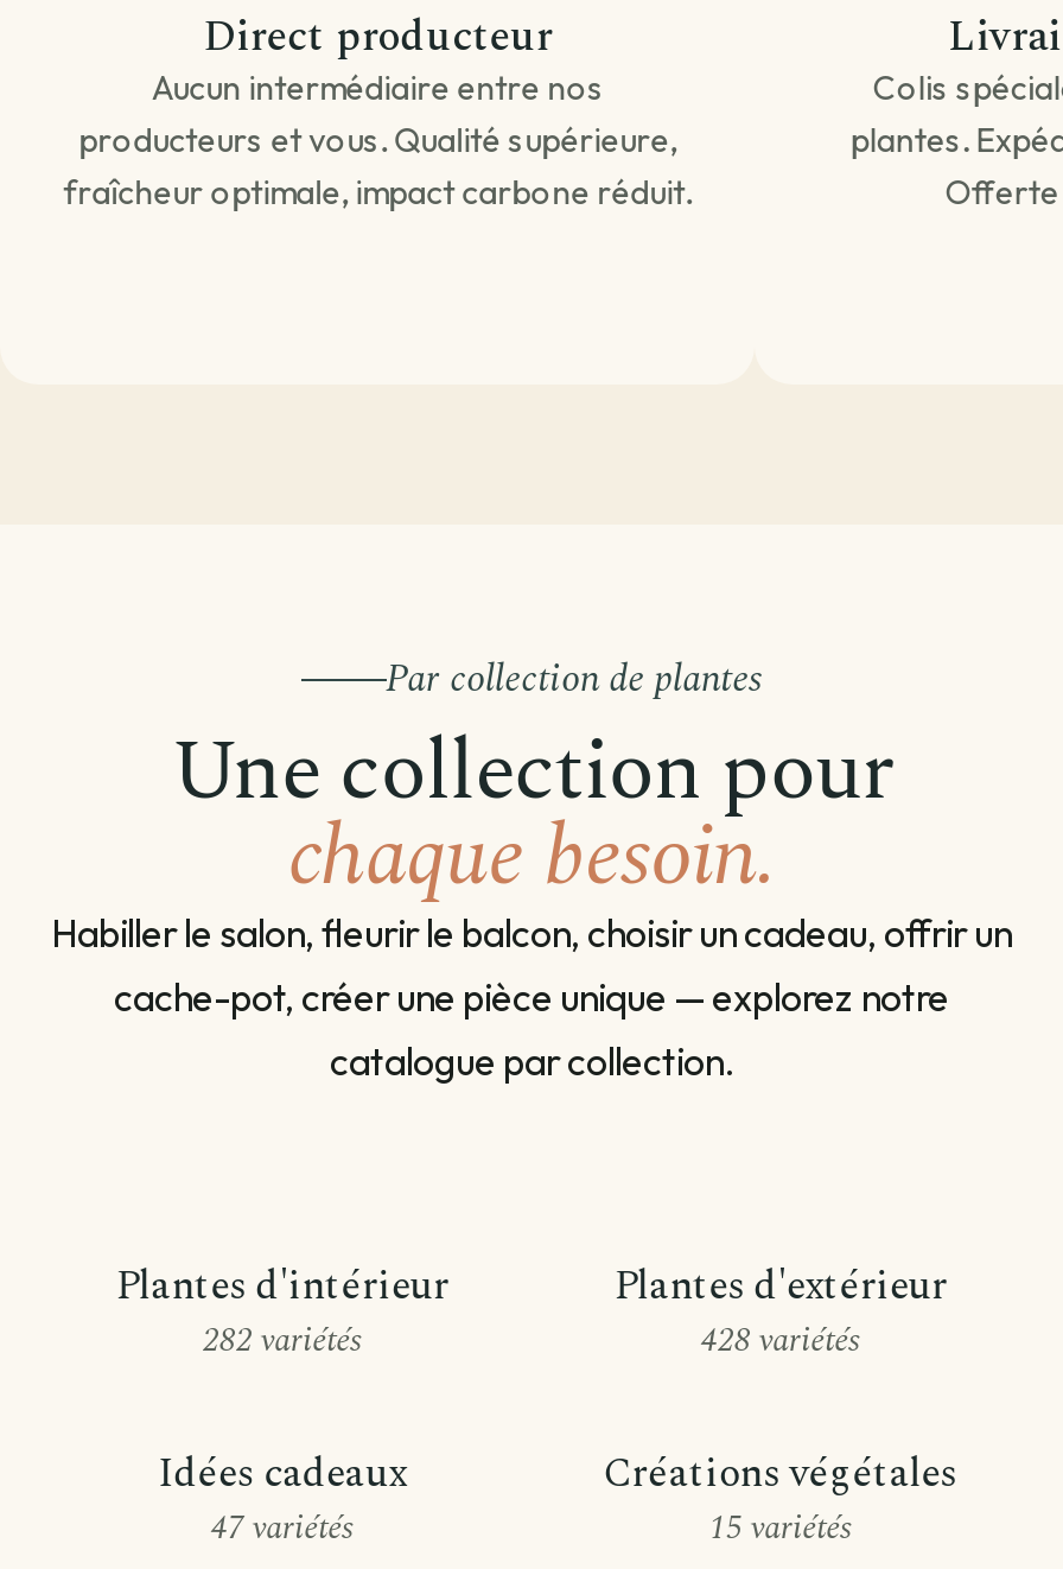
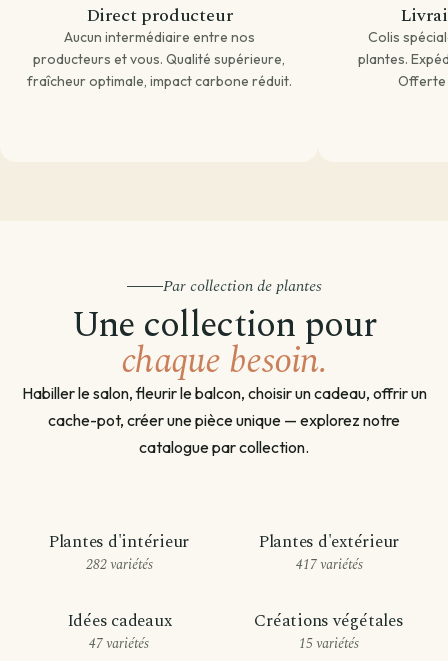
[701,1316,860,1366] 428 variétés -> [295,554,362,575] 417 variétés

